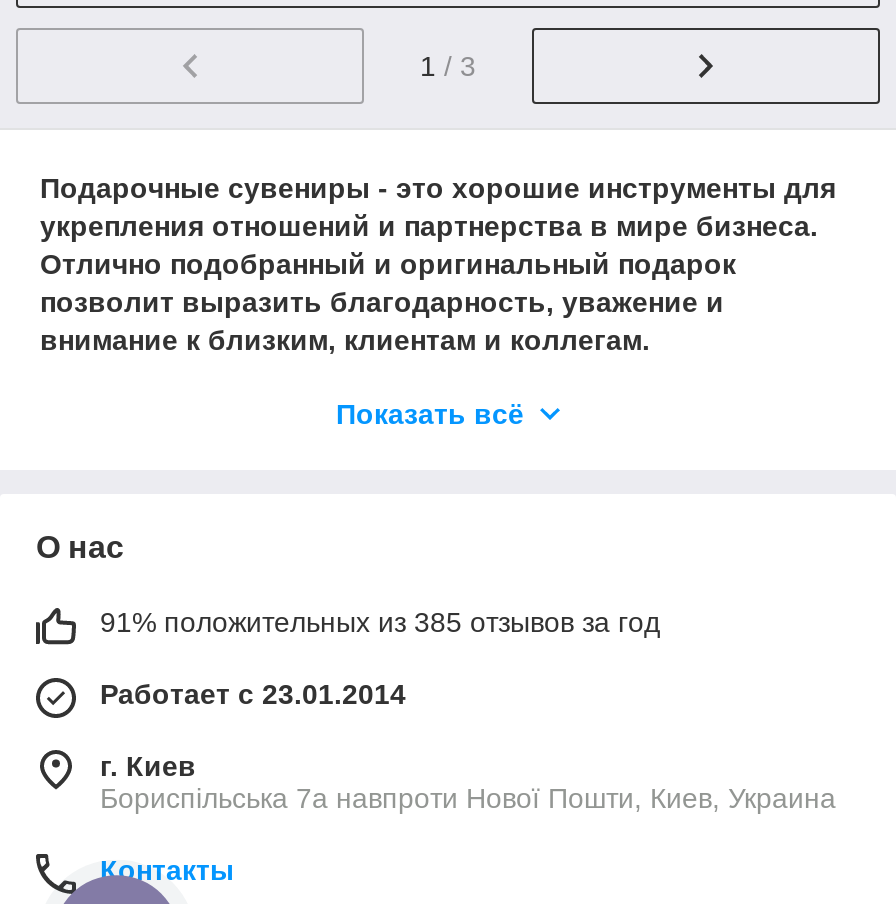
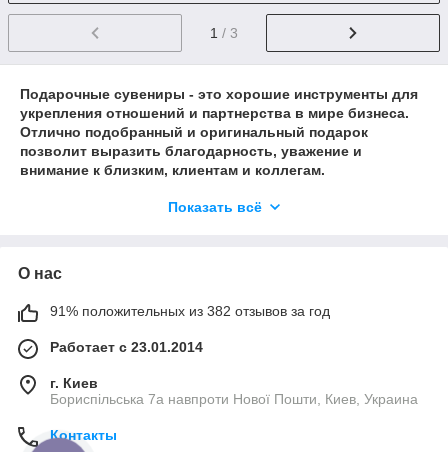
[100,606,660,638] 91% положительных из 385 отзывов за год -> [50,303,330,319] 91% положительных из 382 отзывов за год

